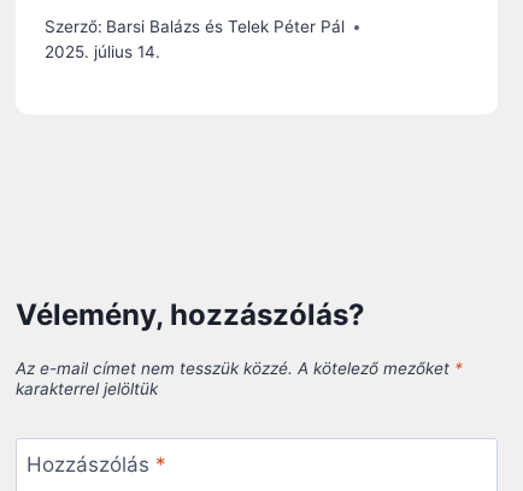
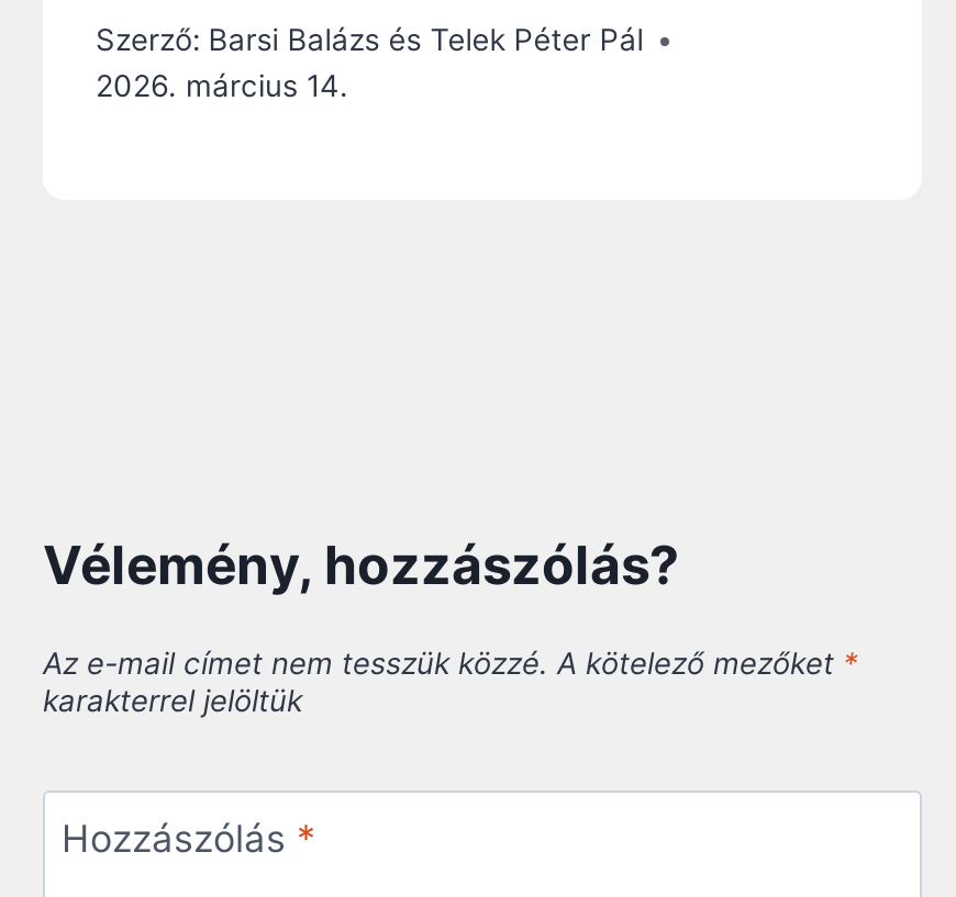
[45,42,160,62] 2025. július 14. -> [96,69,348,104] 2026. március 14.

